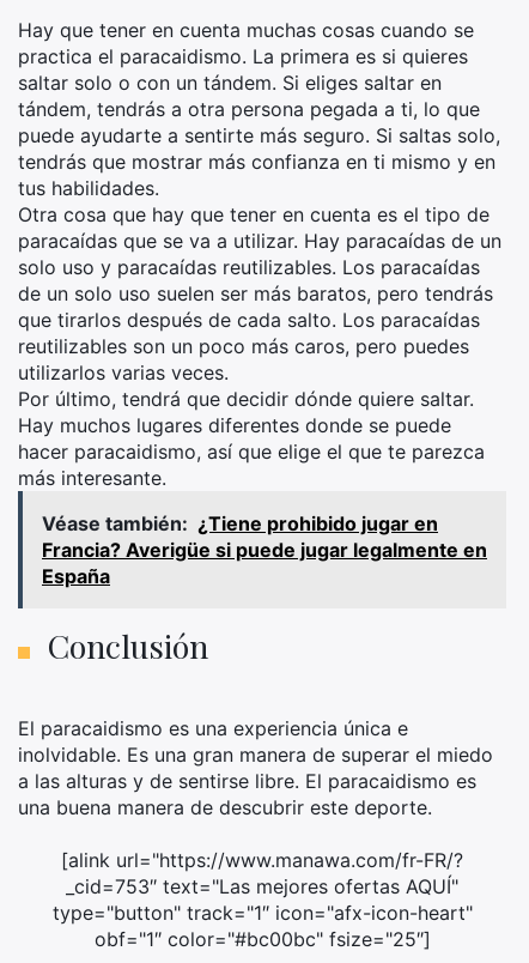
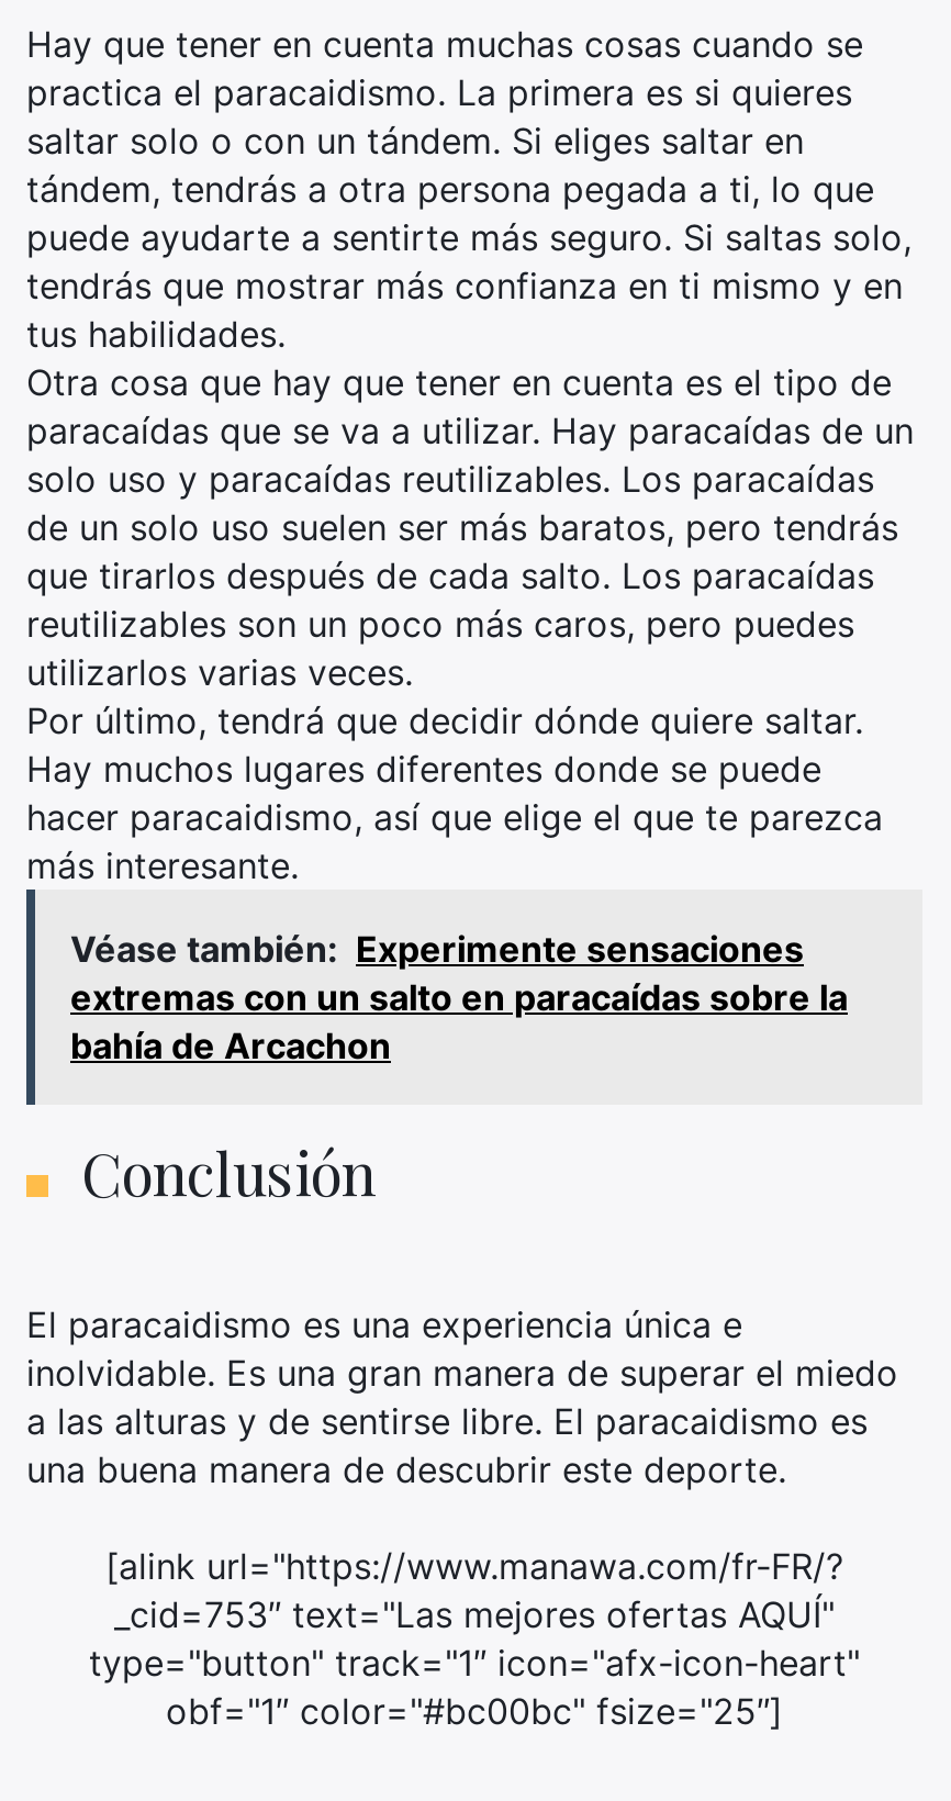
[42,511,487,588] Véase también: ¿Tiene prohibido jugar en | Francia? Averigüe si puede jugar legalmente en | España -> [70,927,848,1067] Véase también: Experimente sensaciones | extremas con un salto en paracaídas sobre la | bahía de Arcachon

